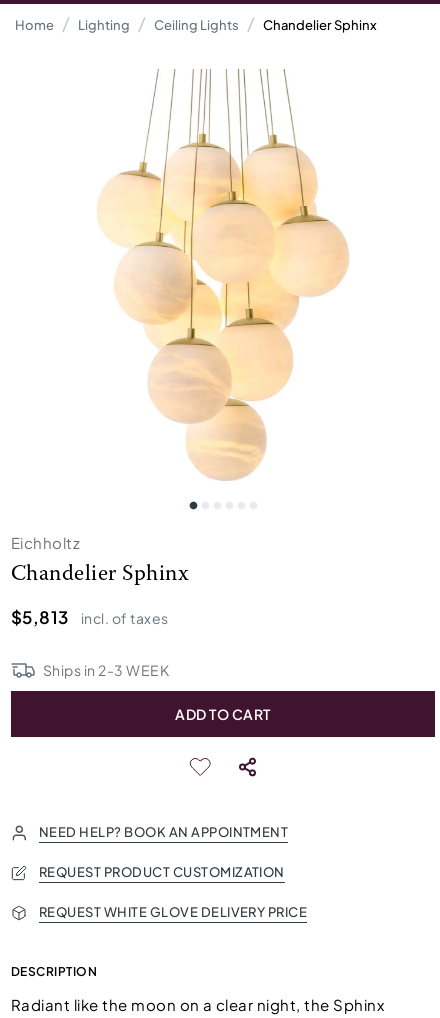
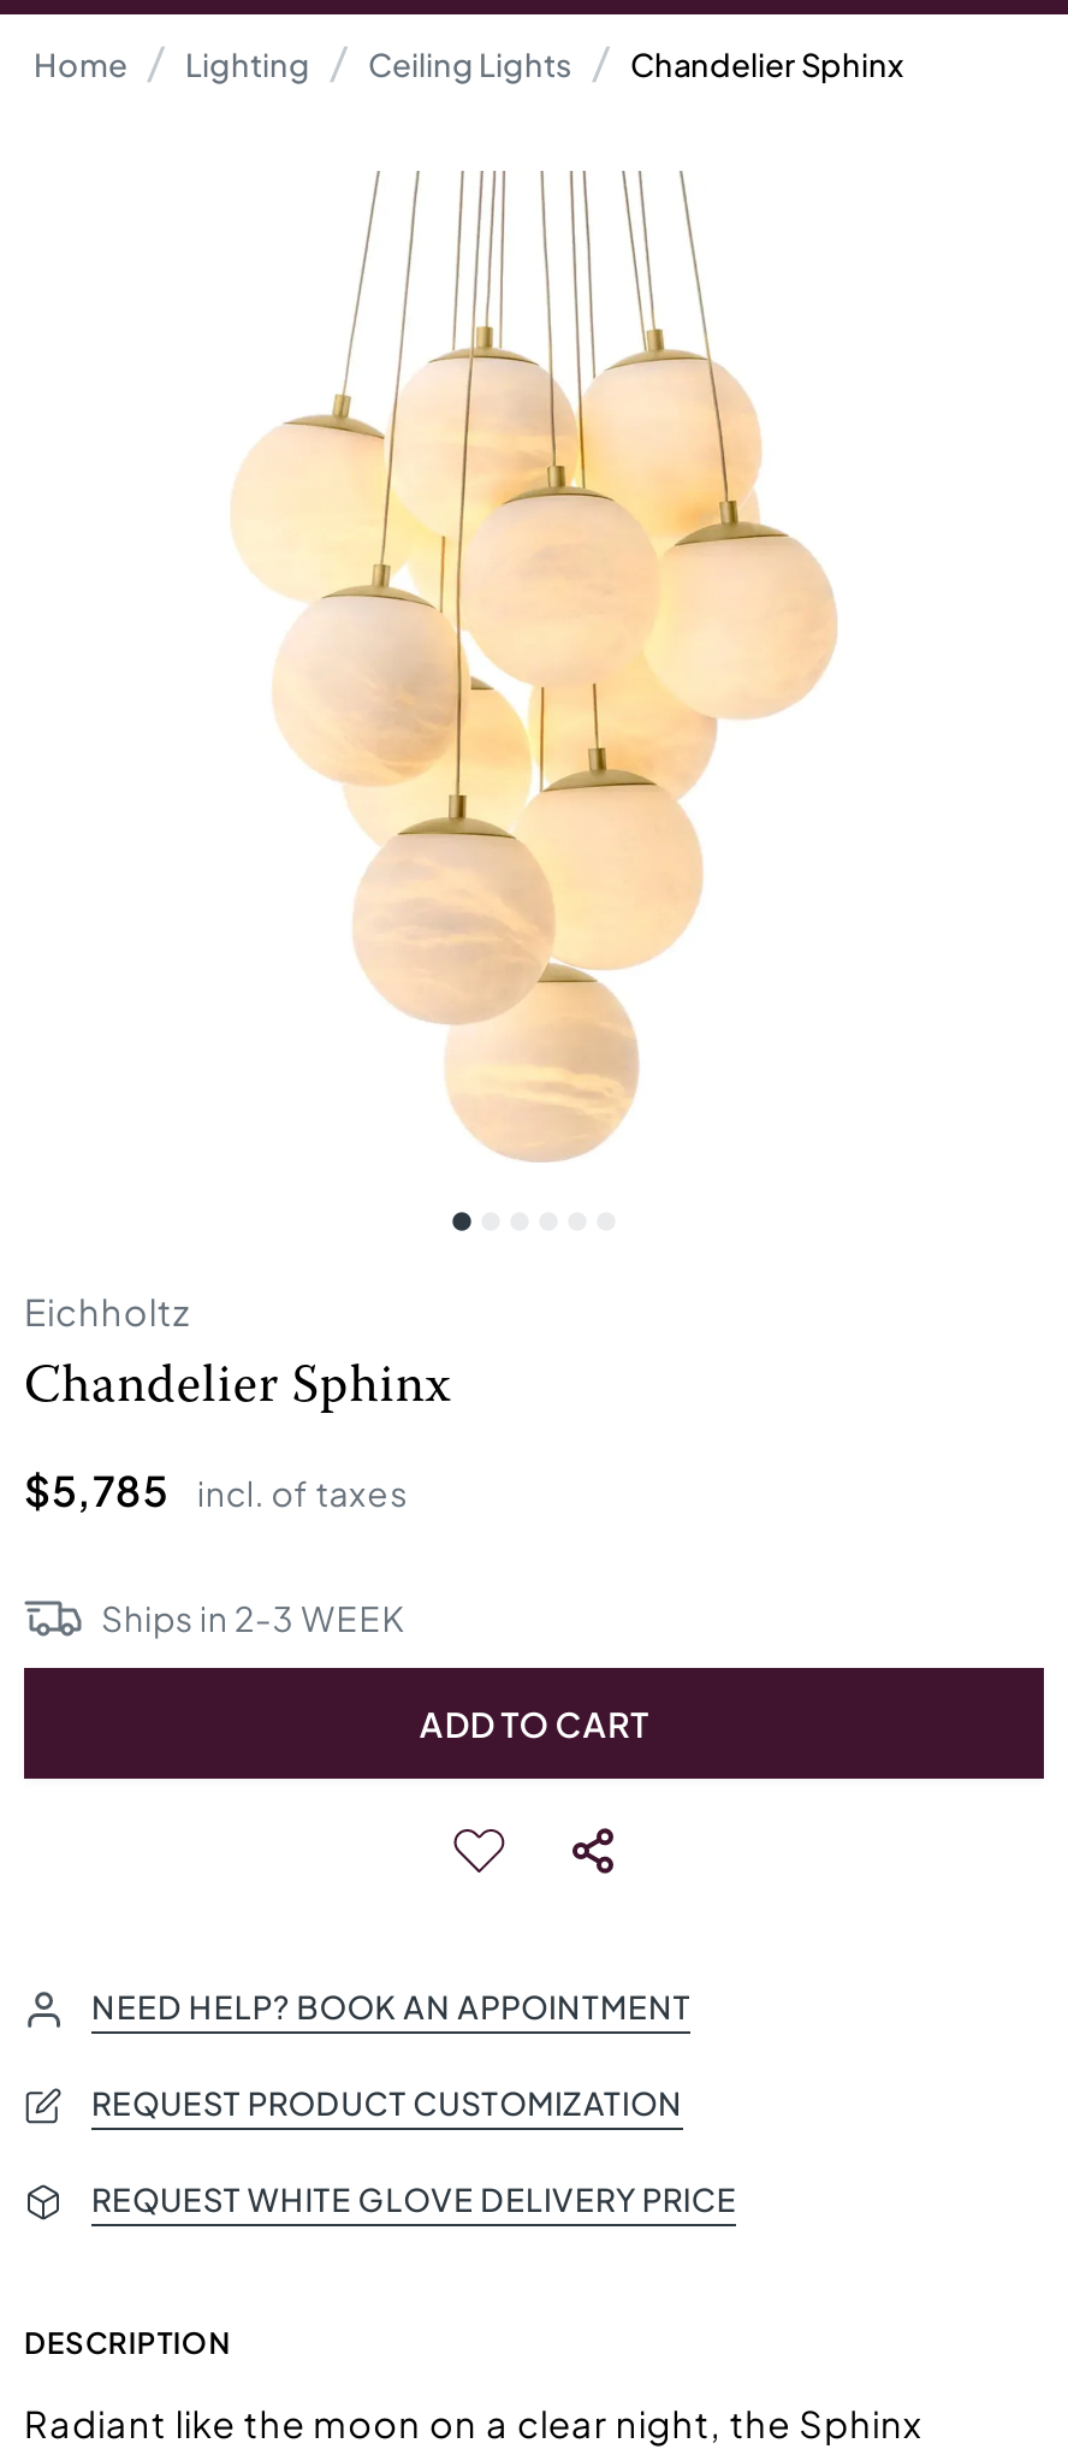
[11,606,169,628] $5,813 incl. of taxes -> [24,1463,408,1516] $5,785 incl. of taxes

